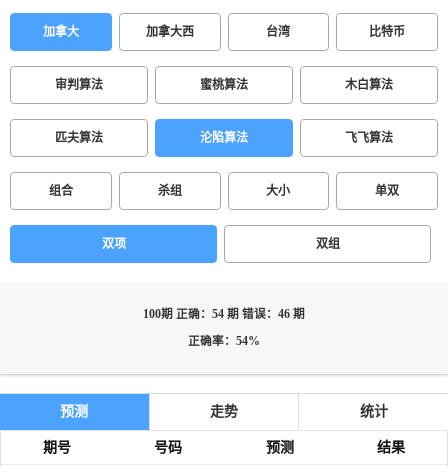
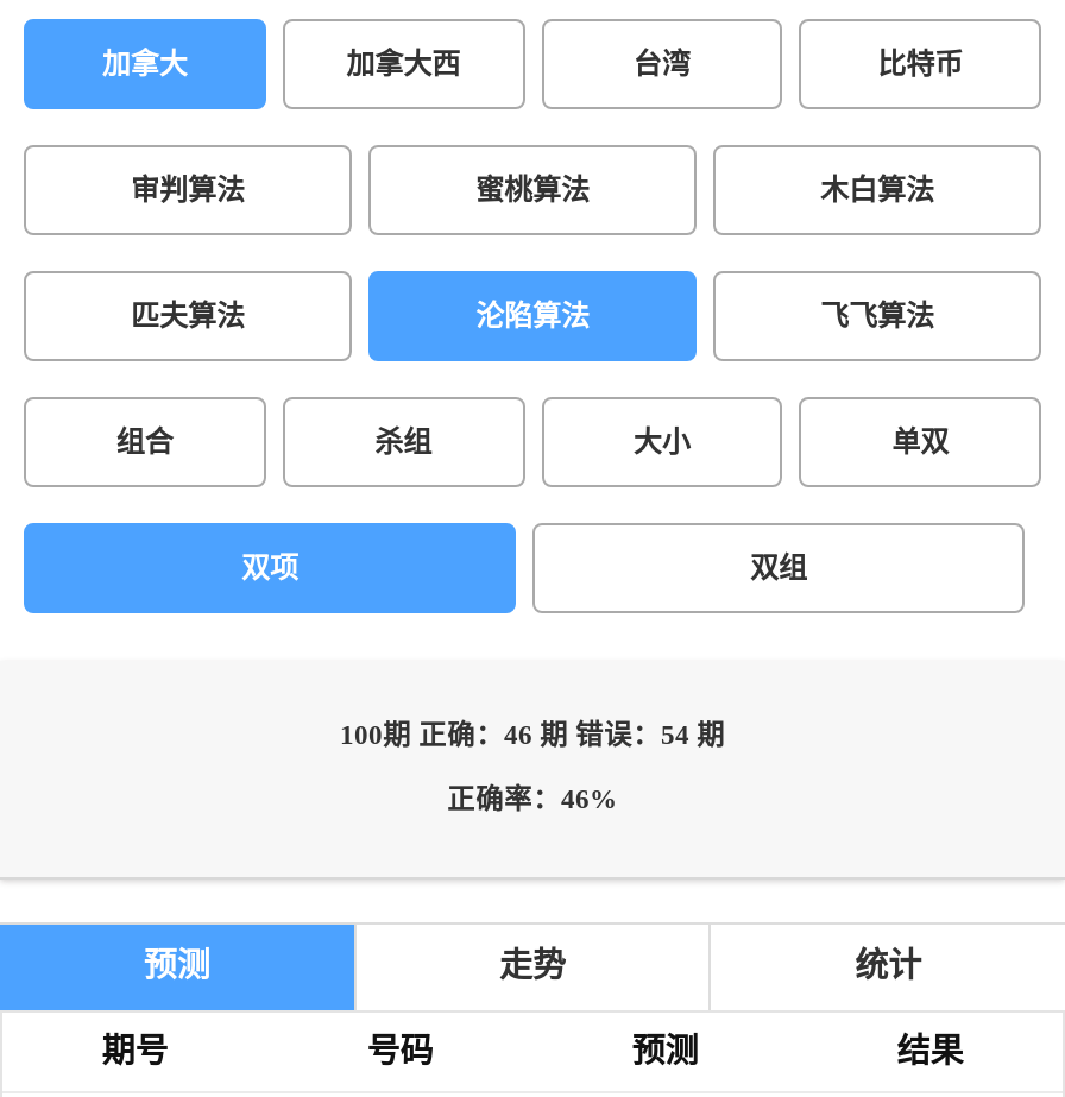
[143,308,305,321] 100期 正确：54 期 错误：46 期 -> [340,720,725,751] 100期 正确：46 期 错误：54 期
[188,335,260,348] 正确率：54% -> [447,784,618,815] 正确率：46%

